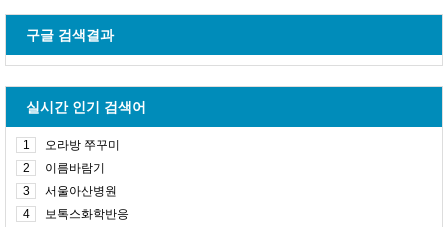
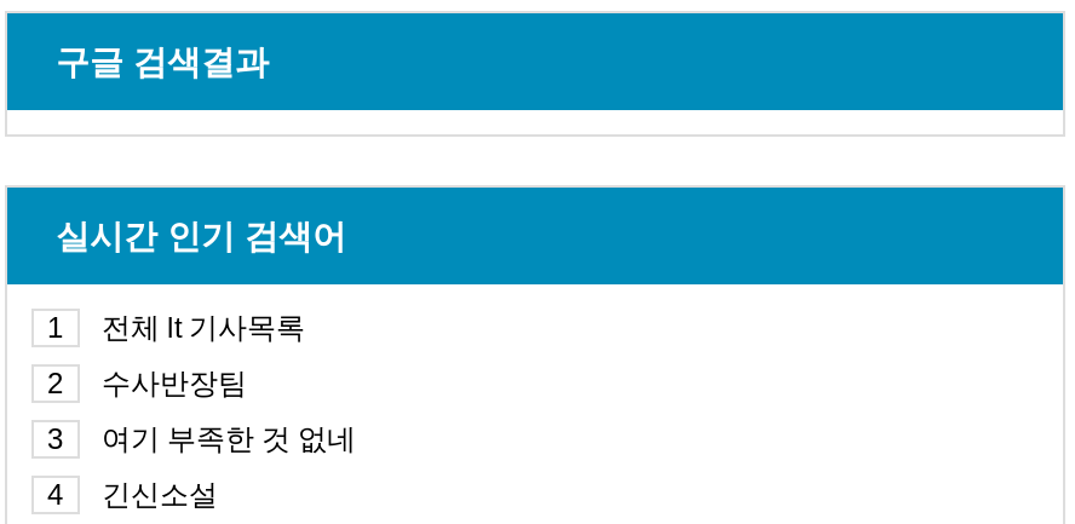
[45,138,120,152] 오라방 쭈꾸미 -> [102,311,305,345] 전체 lt 기사목록
[45,161,105,175] 이름바람기 -> [102,367,247,401] 수사반장팀
[45,184,117,198] 서울아산병원 -> [102,422,356,456] 여기 부족한 것 없네
[45,207,129,221] 보톡스화학반응 -> [102,478,218,512] 긴신소설

